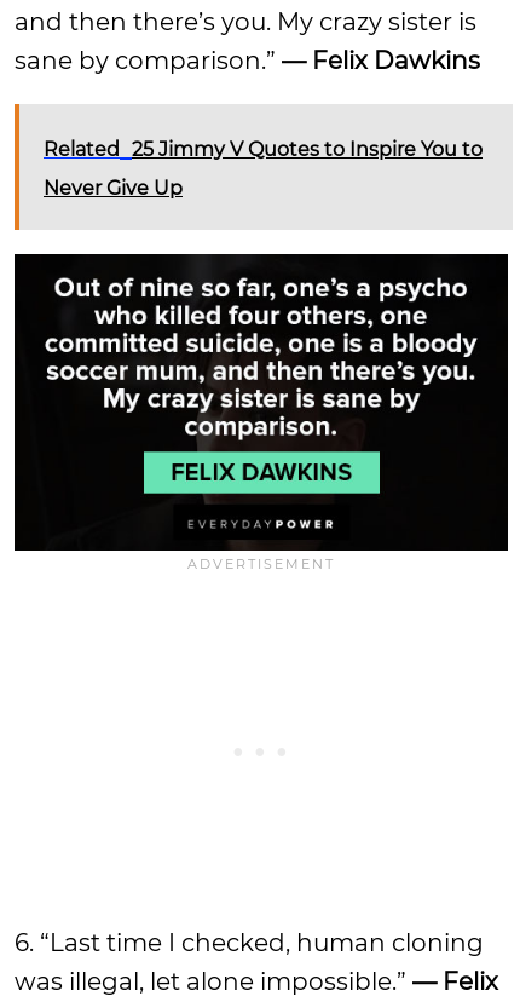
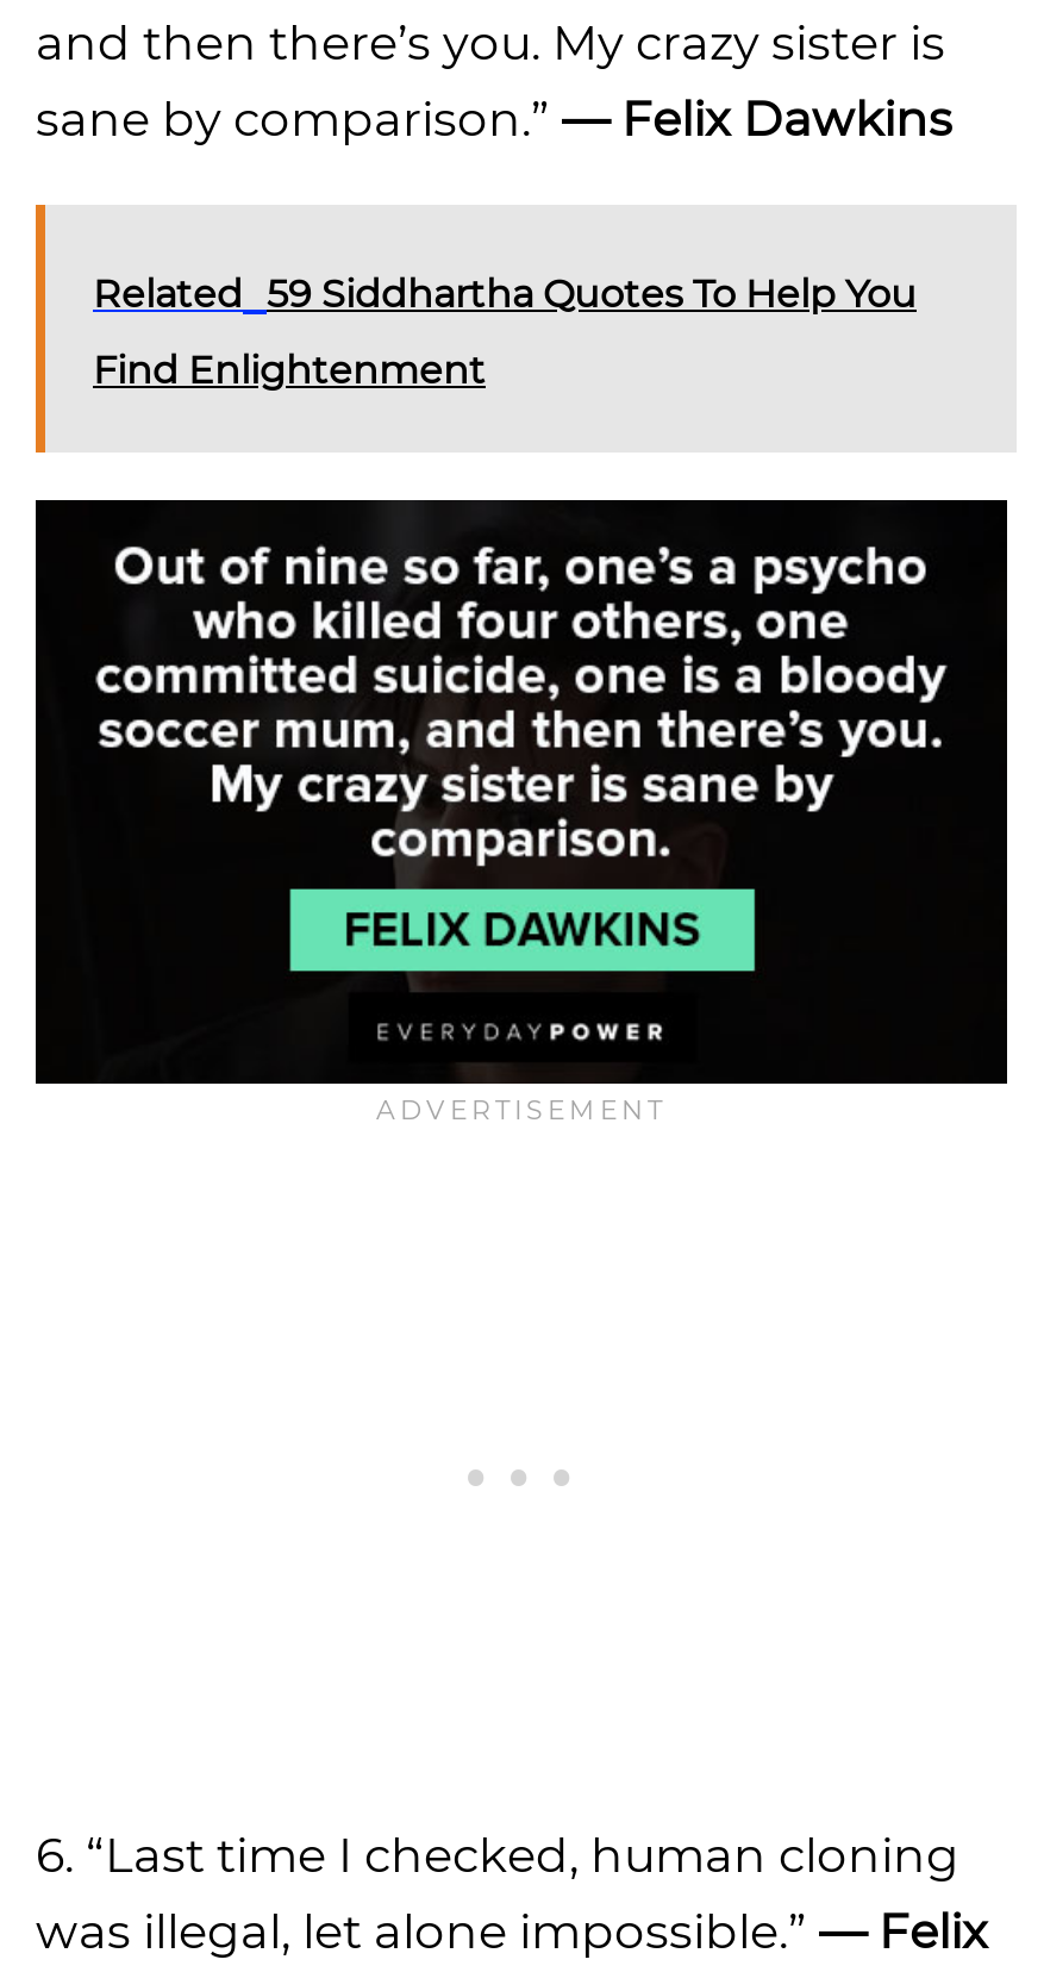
[44,138,483,161] Related 25 Jimmy V Quotes to Inspire You to -> [93,272,917,317] Related 59 Siddhartha Quotes To Help You
[44,177,183,200] Never Give Up -> [93,348,486,393] Find Enlightenment

